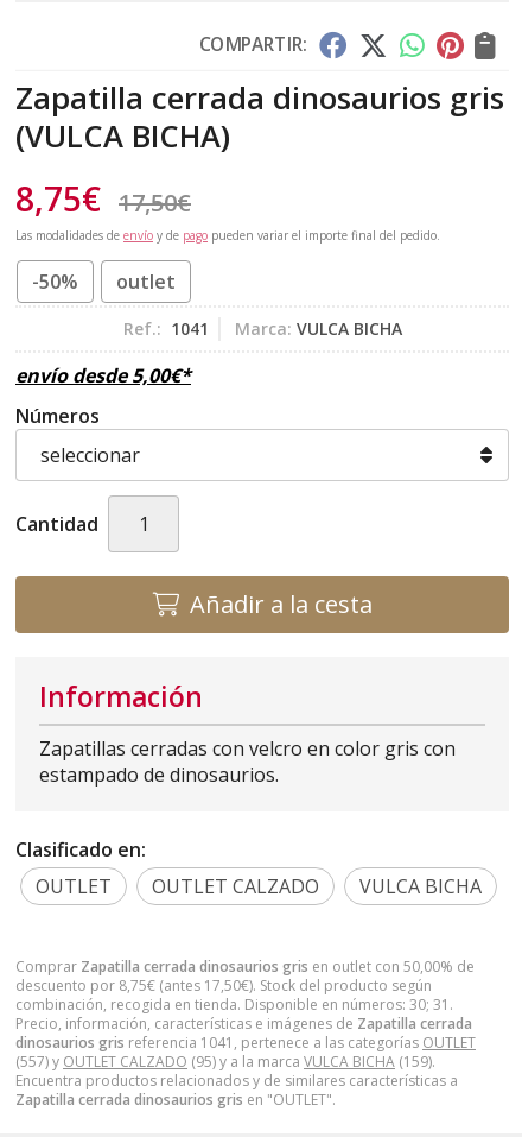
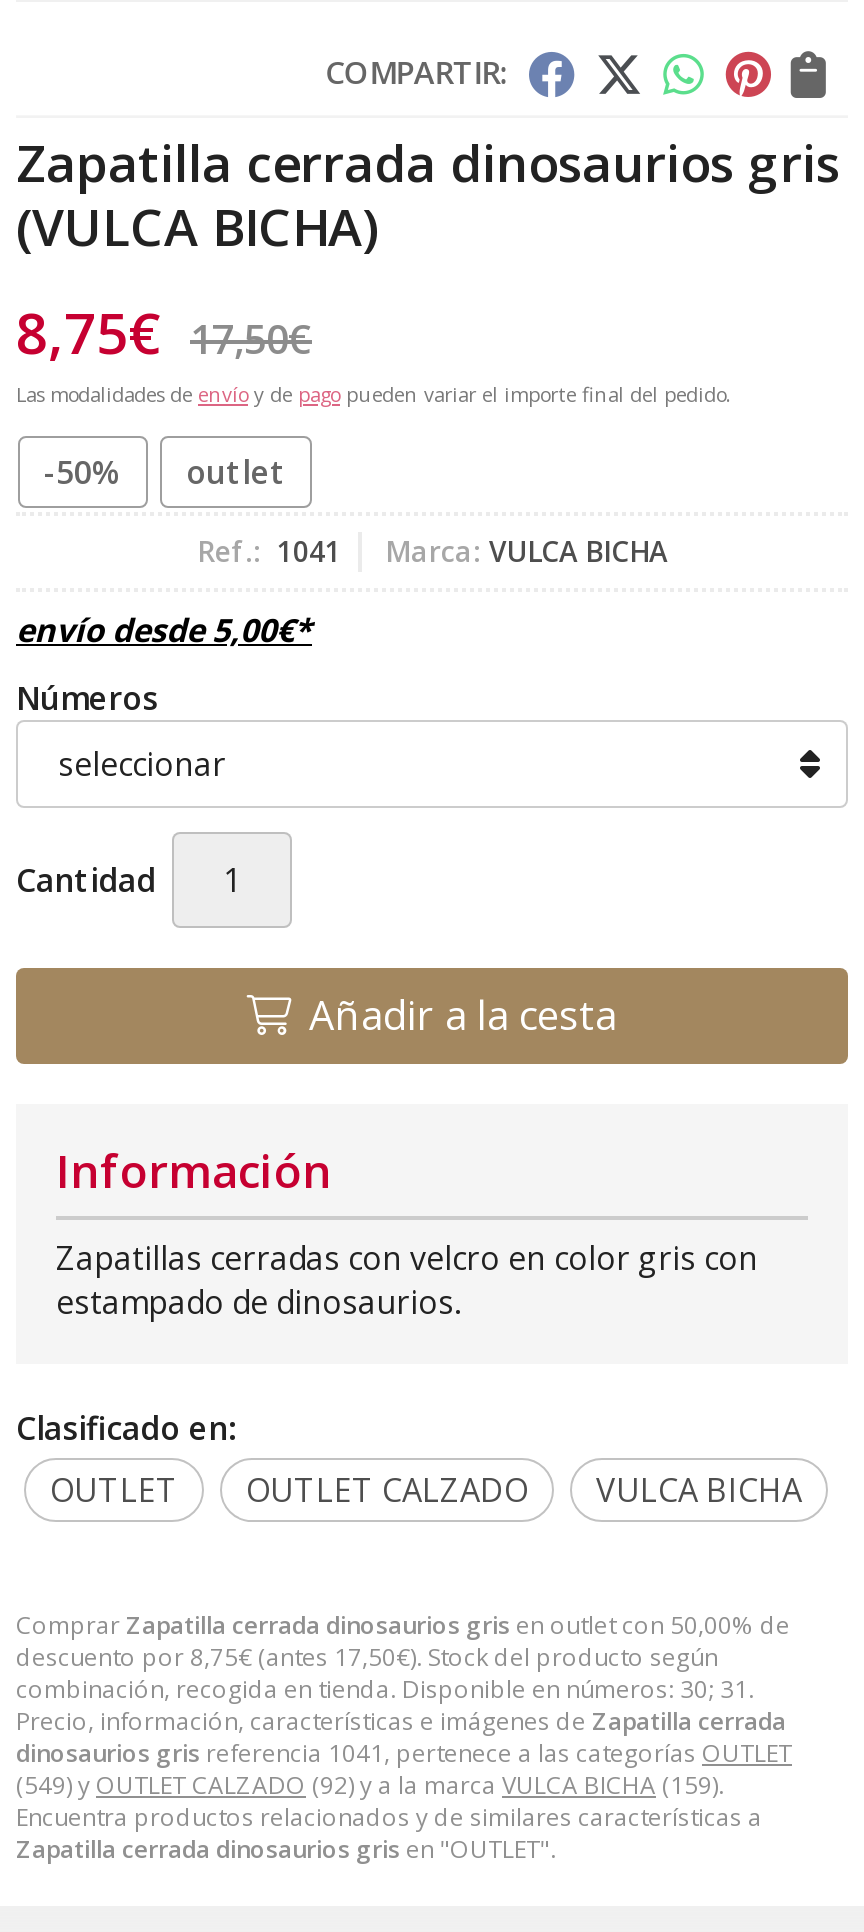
[15,1052,435,1072] (557) y OUTLET CALZADO (95) y a la marca VULCA BICHA (159). -> [16,1769,724,1803] (549) y OUTLET CALZADO (92) y a la marca VULCA BICHA (159).

